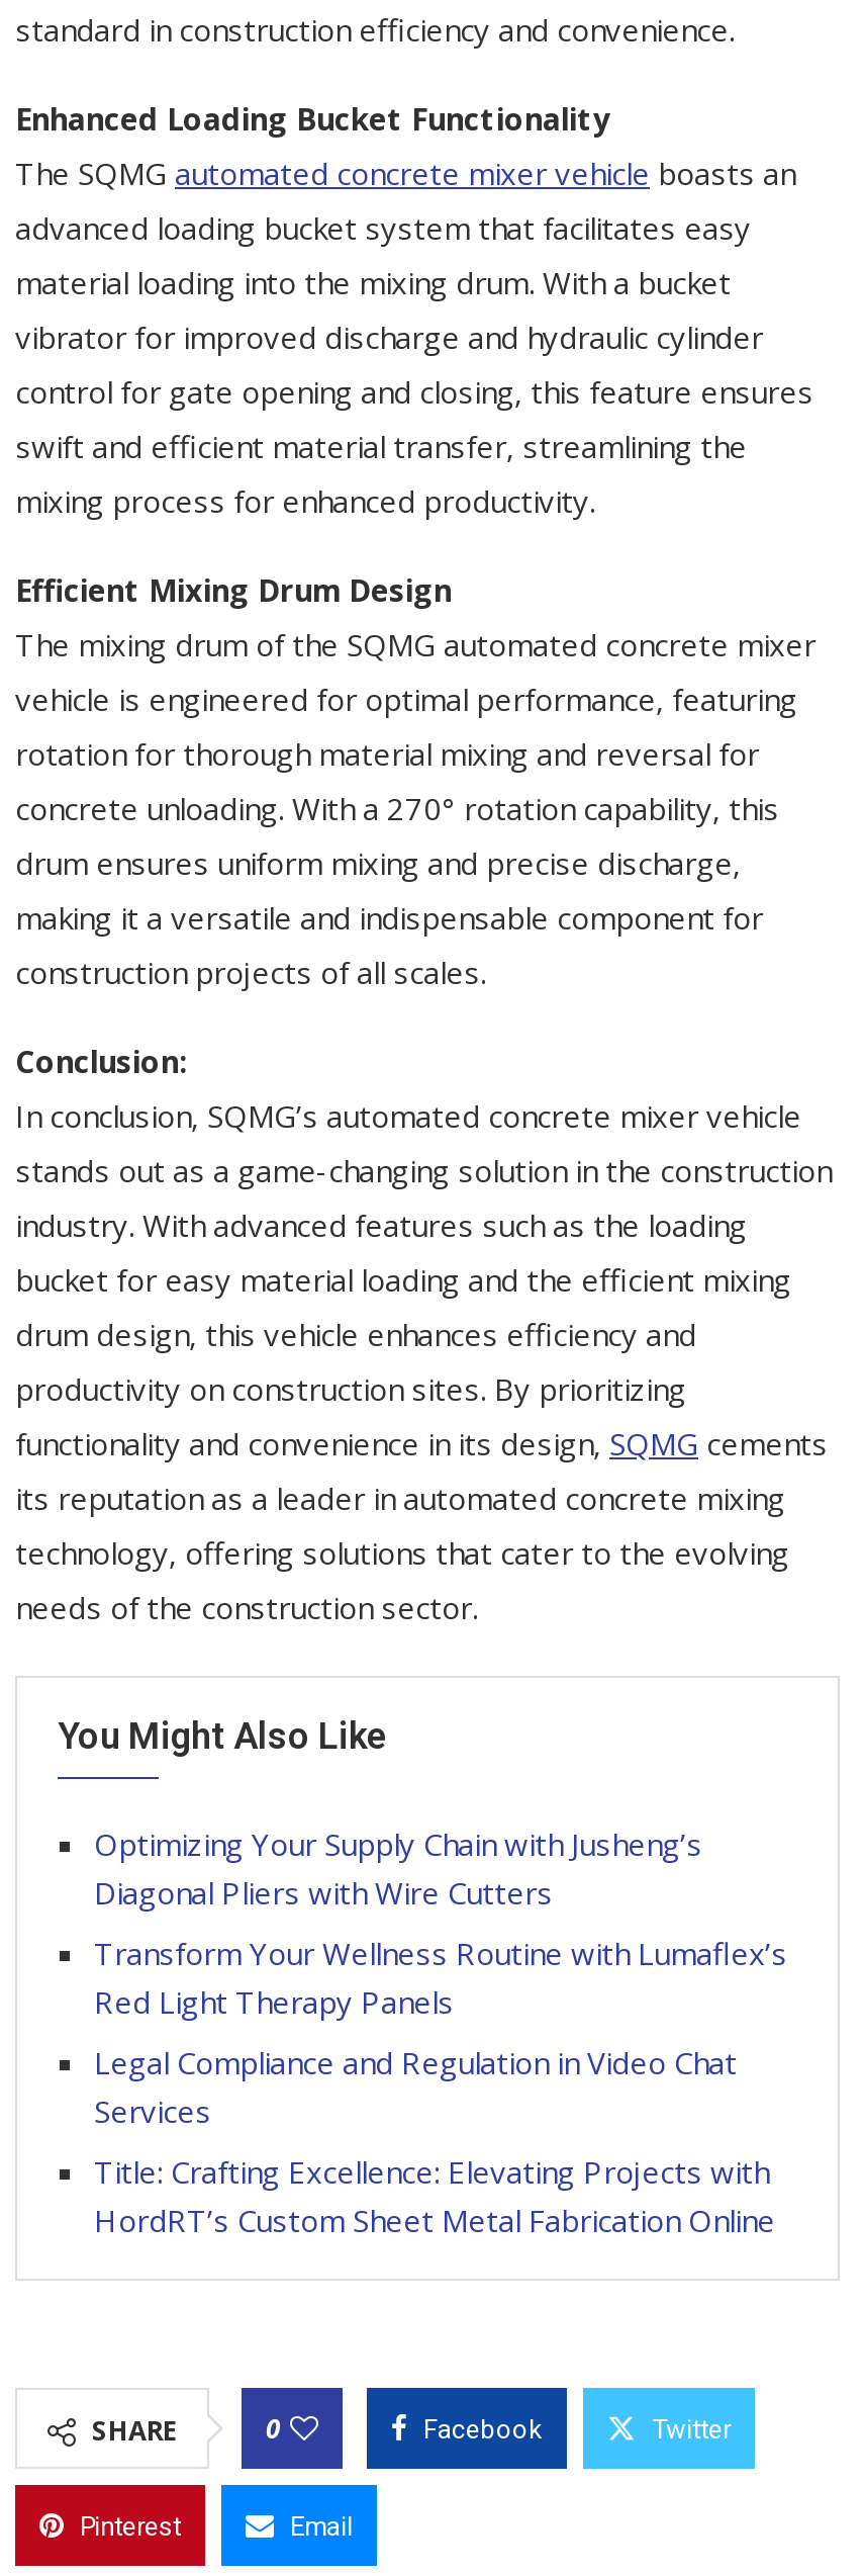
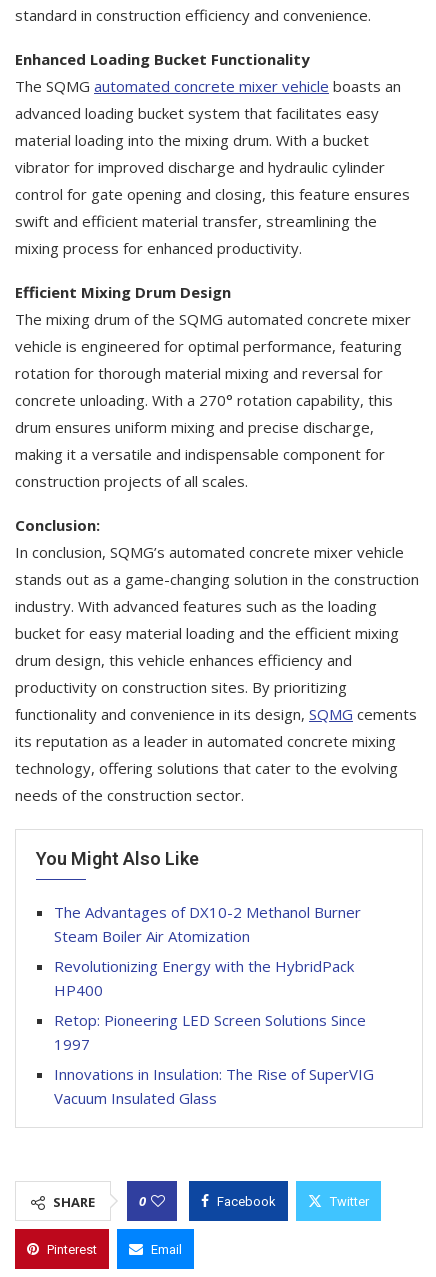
[94,1824,702,1913] Optimizing Your Supply Chain with Jusheng’s | Diagonal Pliers with Wire Cutters -> [54,902,361,946] The Advantages of DX10-2 Methanol Burner | Steam Boiler Air Atomization
[94,1933,787,2022] Transform Your Wellness Routine with Lumaflex’s | Red Light Therapy Panels -> [54,956,354,1000] Revolutionizing Energy with the HybridPack | HP400
[94,2042,737,2131] Legal Compliance and Regulation in Video Chat | Services -> [54,1010,366,1054] Retop: Pioneering LED Screen Solutions Since | 1997
[94,2151,775,2240] Title: Crafting Excellence: Elevating Projects with | HordRT’s Custom Sheet Metal Fabrication Online -> [54,1064,374,1108] Innovations in Insulation: The Rise of SuperVIG | Vacuum Insulated Glass

